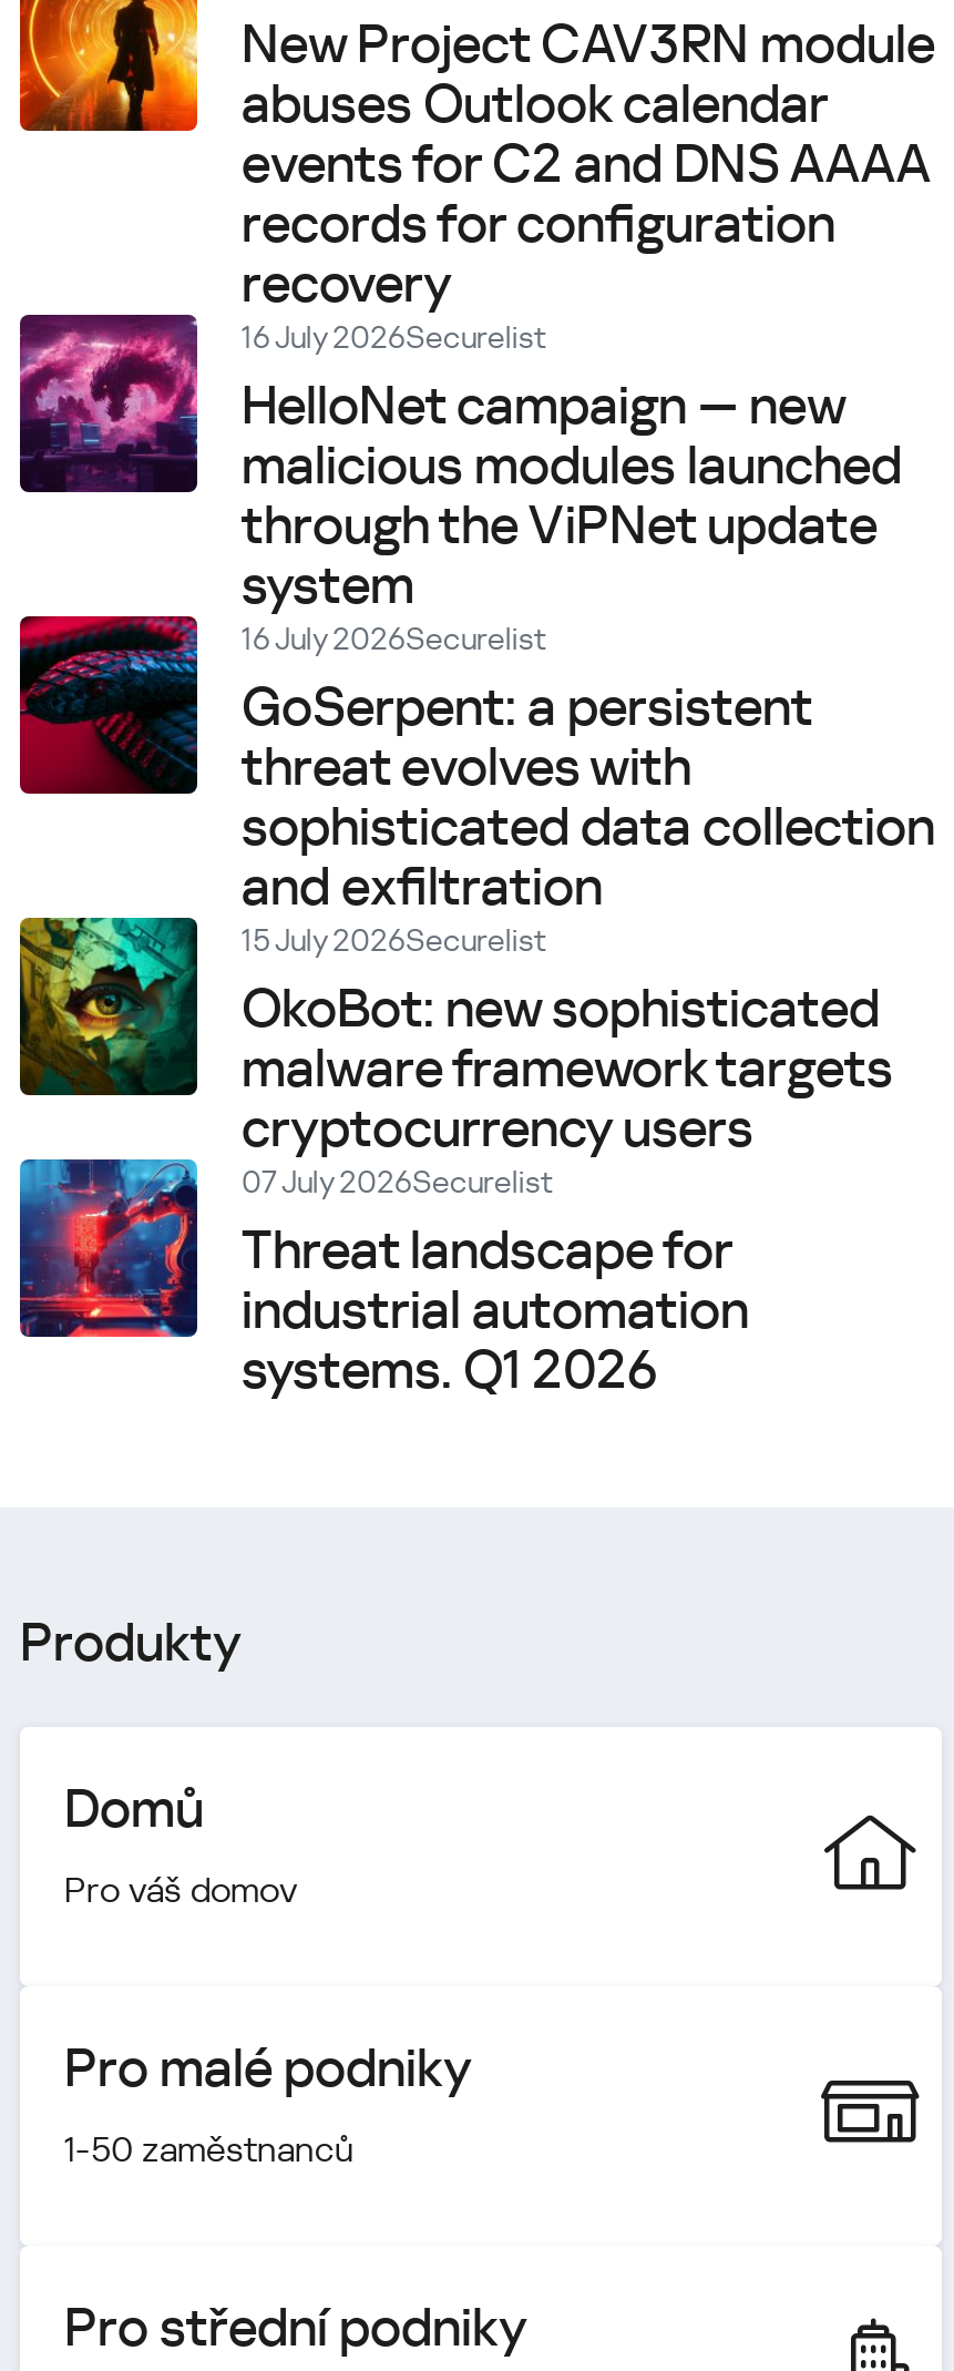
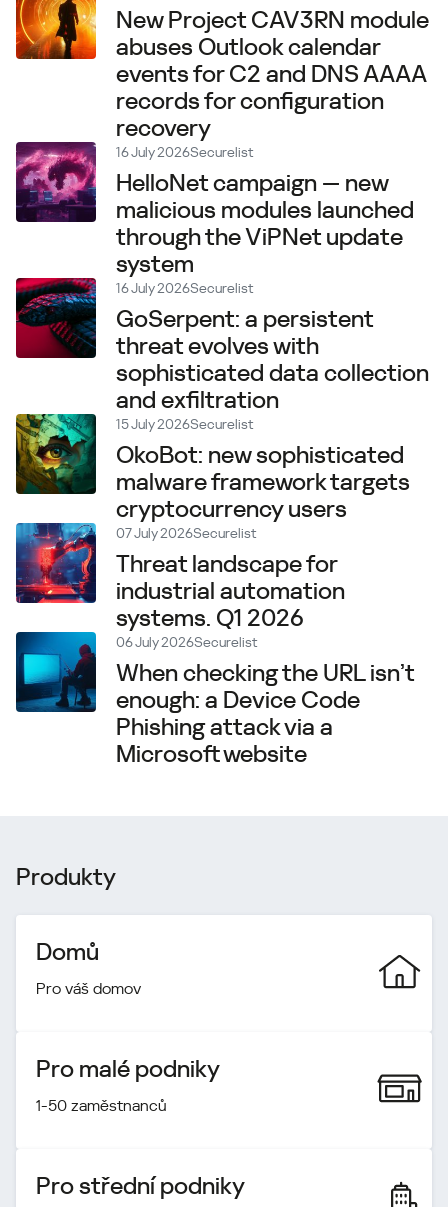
none -> [15,631,414,768] [image] | 06 July 2026Securelist | When checking the URL isn’t | enough: a Device Code | Phishing attack via a | Microsoft website

